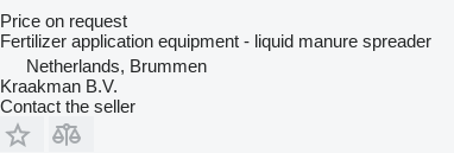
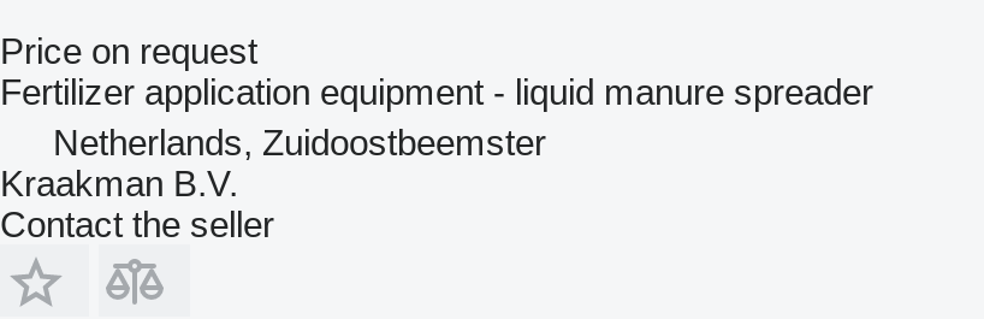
[26,56,207,76] Netherlands, Brummen -> [53,121,546,162] Netherlands, Zuidoostbeemster

